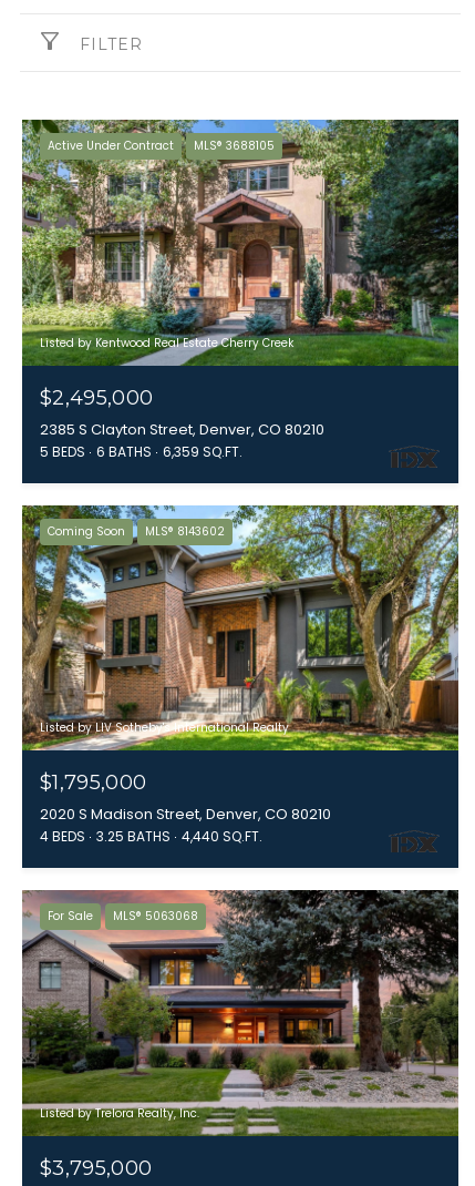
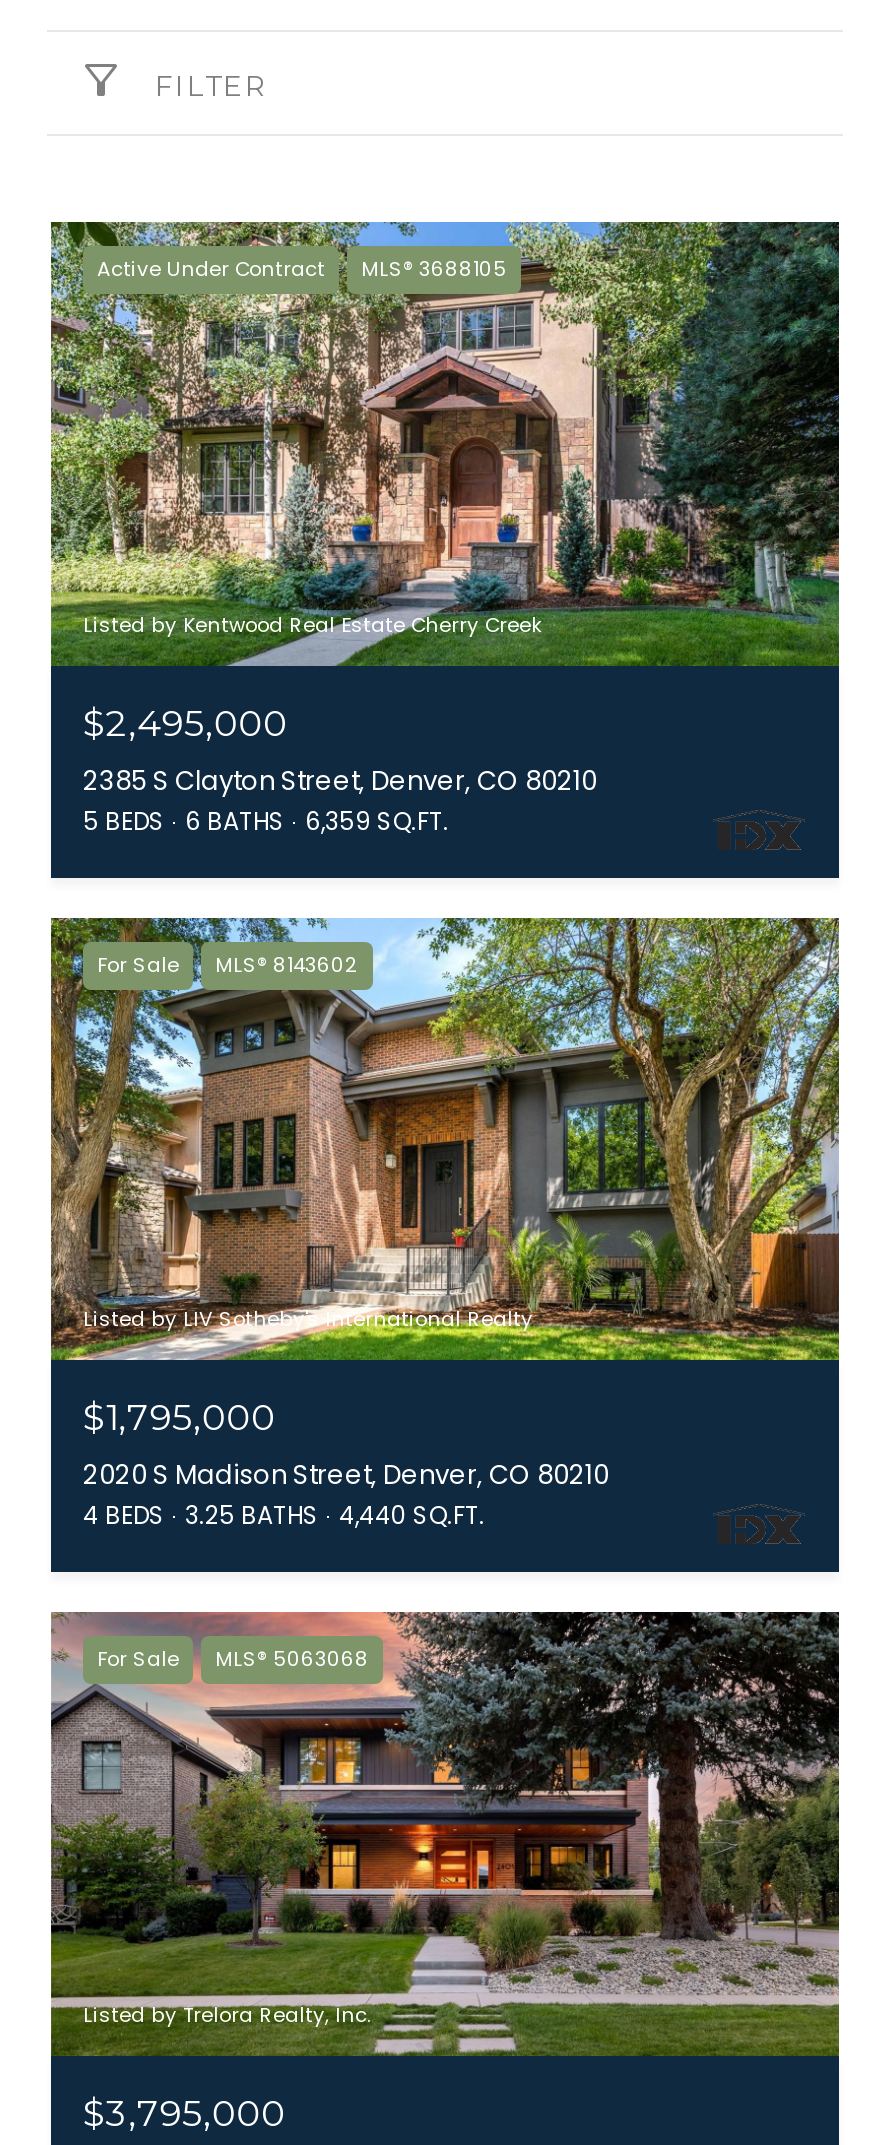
[48,523,125,539] Coming Soon -> [97,949,179,979] For Sale

